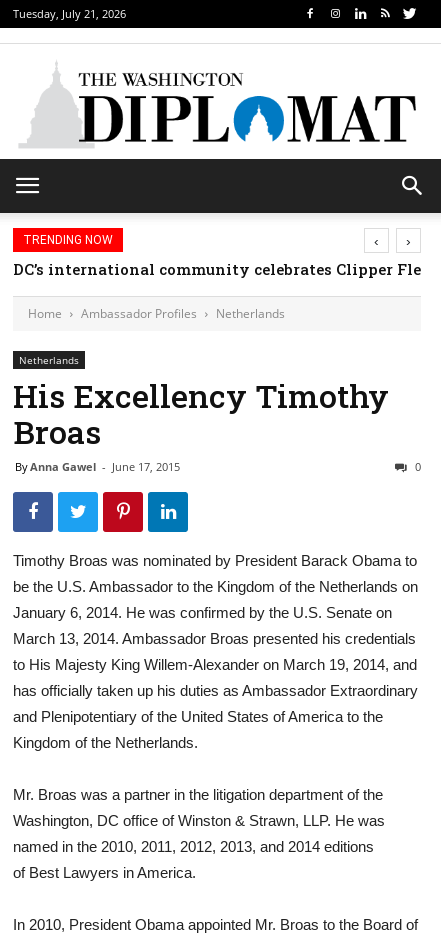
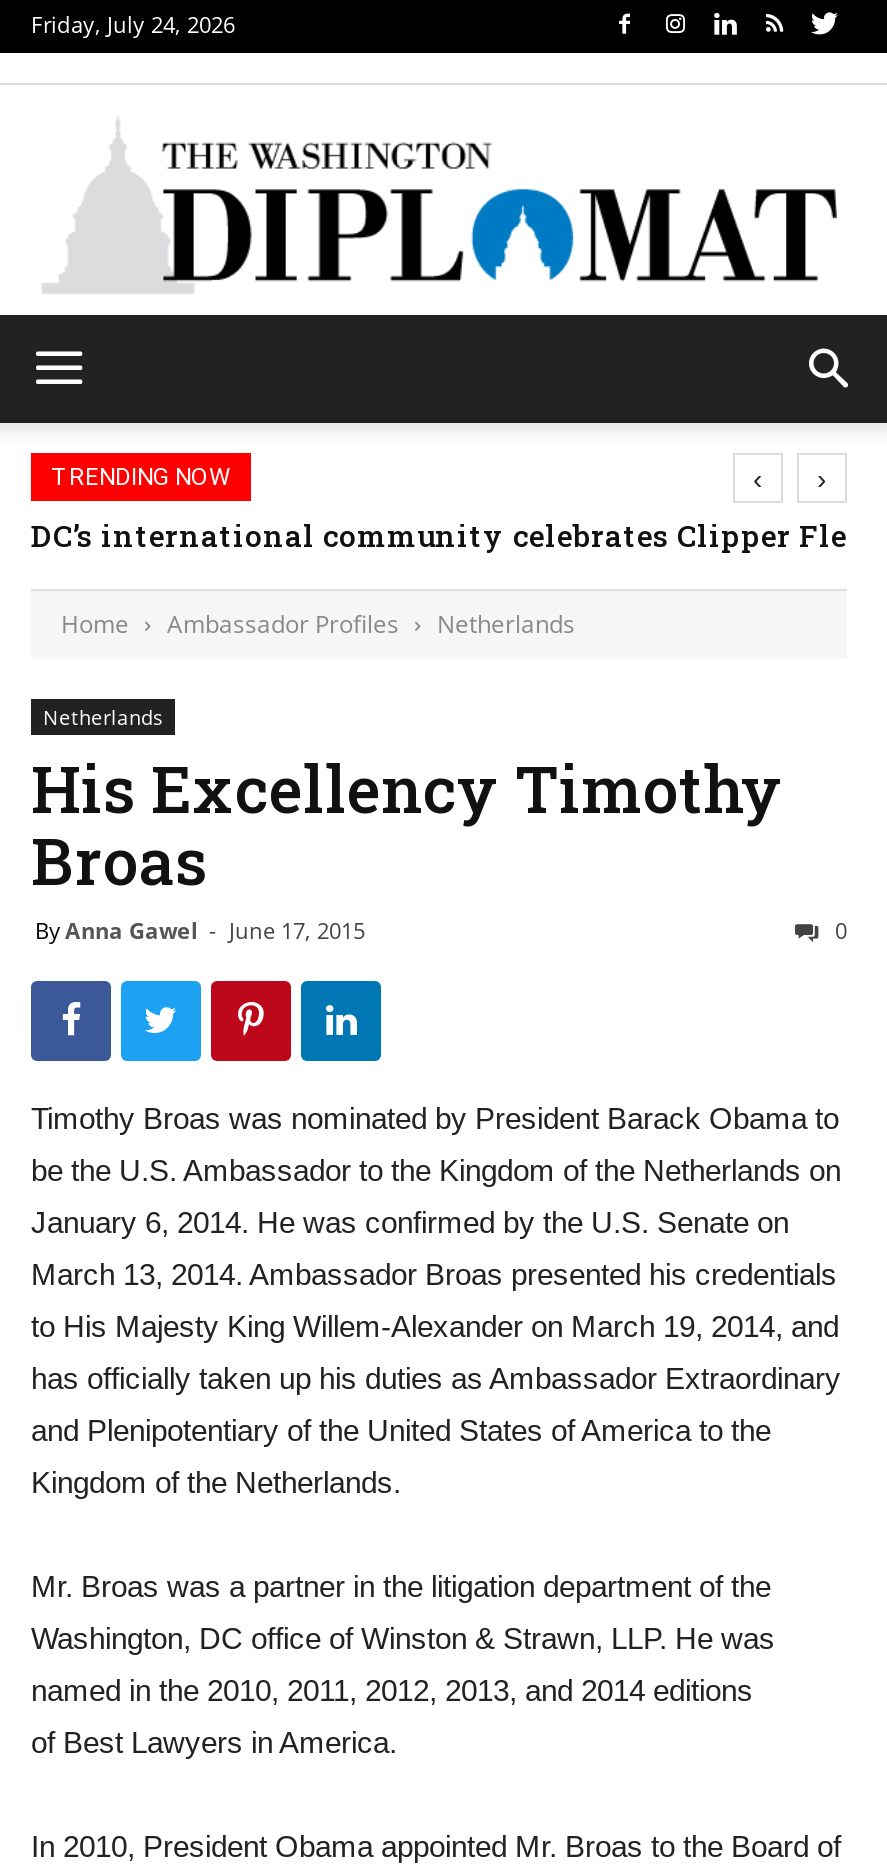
[13,6,126,21] Tuesday, July 21, 2026 -> [31,9,235,39] Friday, July 24, 2026

